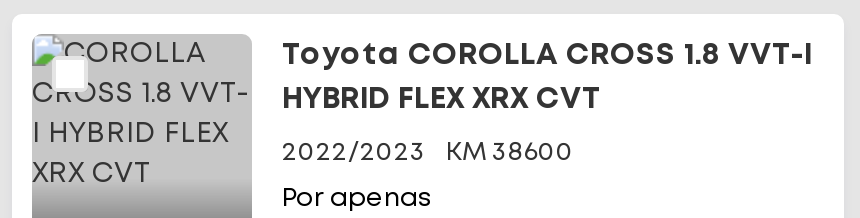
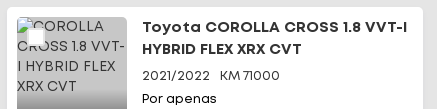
[282,142,426,164] 2022/2023 -> [142,71,210,82] 2021/2022
[446,142,574,164] KM 38600 -> [220,71,280,82] KM 71000

